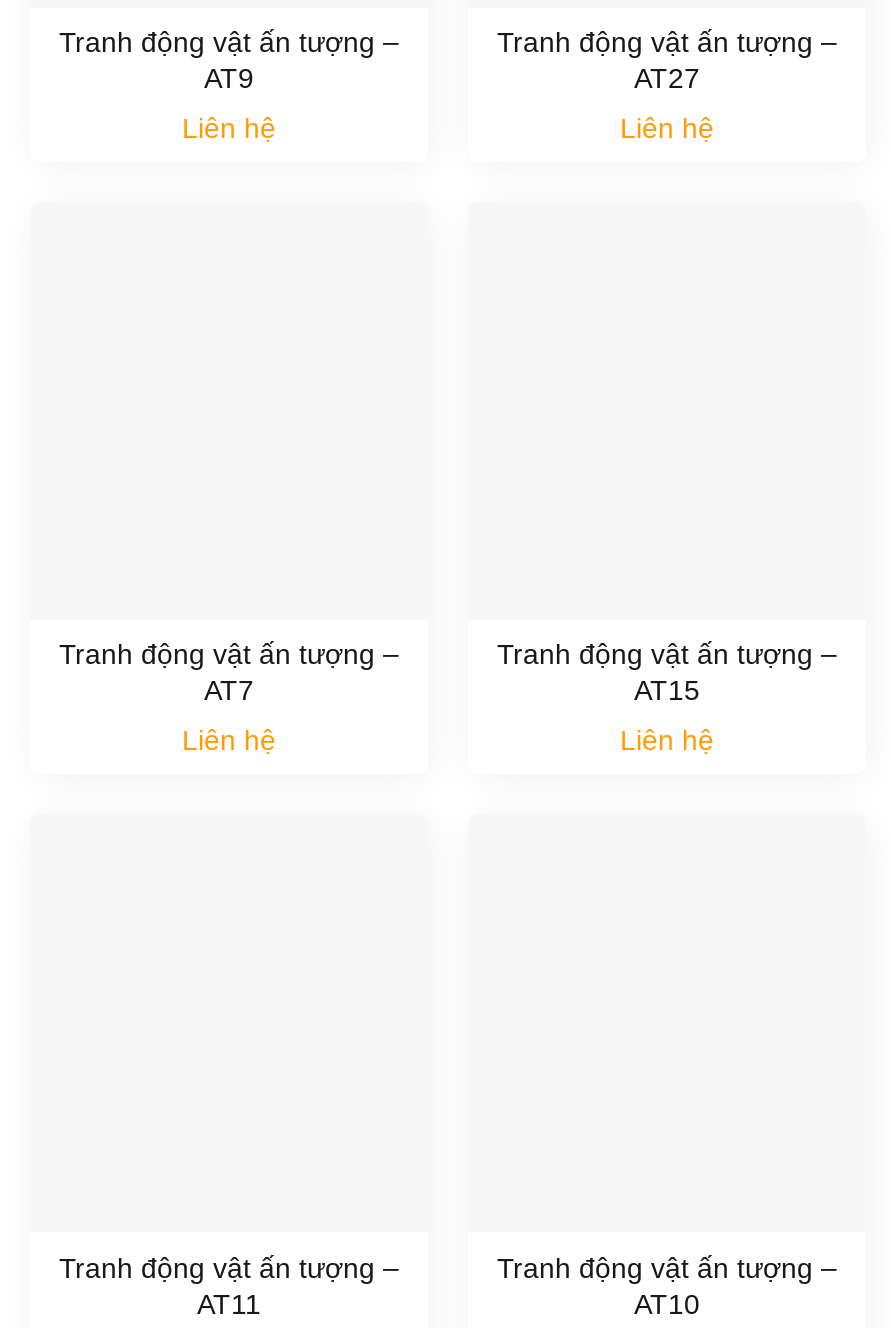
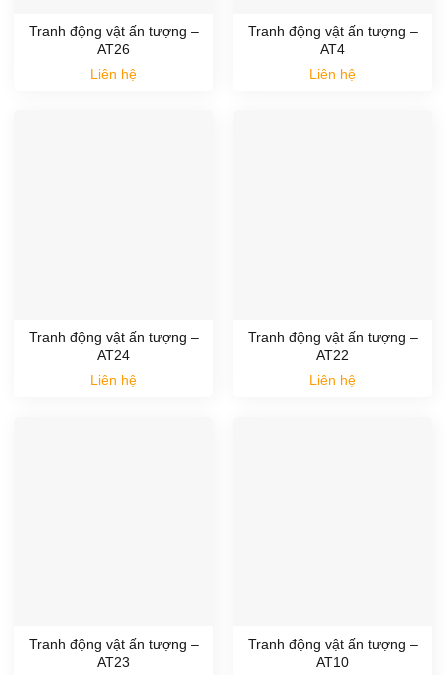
[204,62,254,94] AT9 -> [97,41,130,57] AT26
[634,62,700,94] AT27 -> [320,41,345,57] AT4
[204,674,254,706] AT7 -> [97,347,130,363] AT24
[634,674,700,706] AT15 -> [316,347,349,363] AT22
[197,1287,261,1319] AT11 -> [97,653,130,669] AT23

